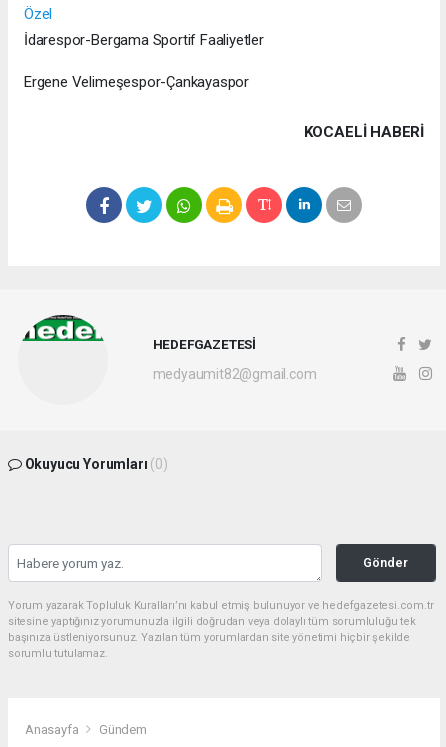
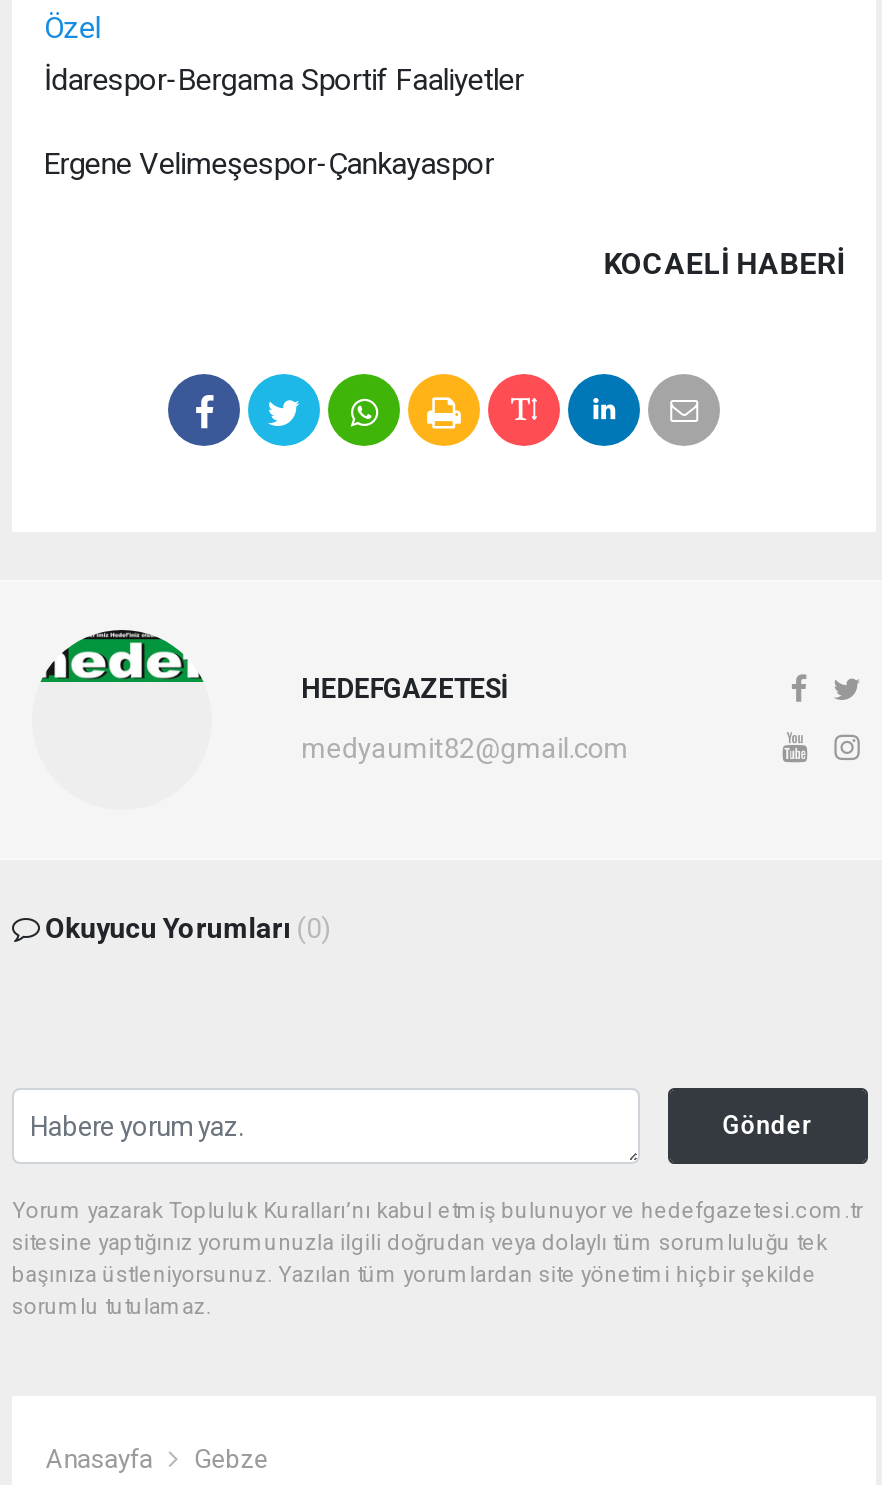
[99,722,147,737] Gündem -> [194,1445,268,1475] Gebze

